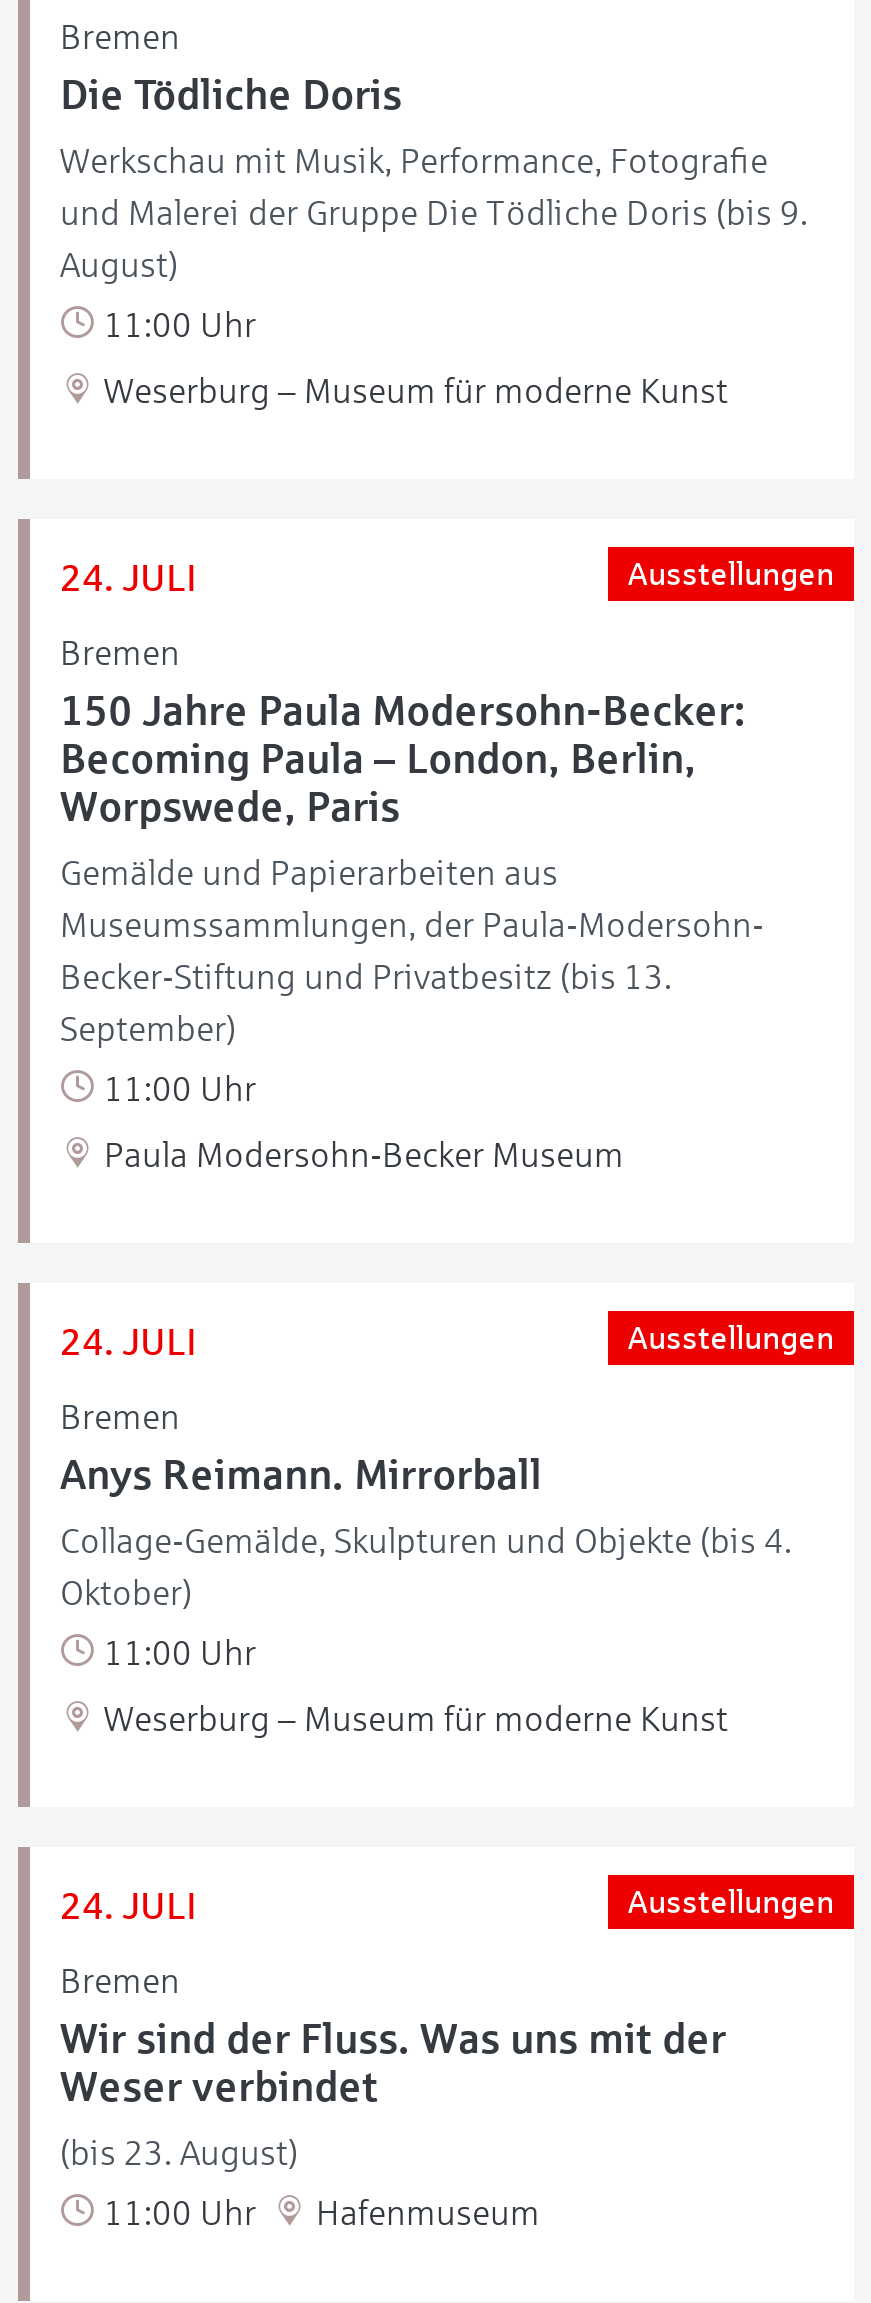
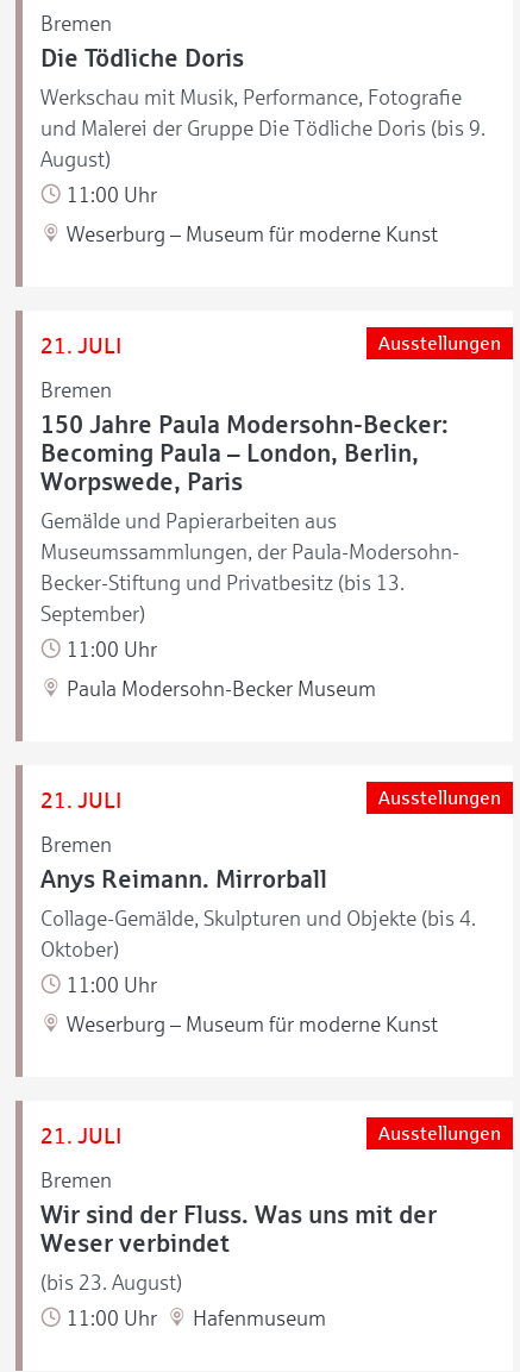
[60,557,196,599] 24. JULI -> [40,333,121,358] 21. JULI
[60,1321,196,1363] 24. JULI -> [40,788,121,813] 21. JULI
[60,1885,196,1927] 24. JULI -> [40,1123,121,1148] 21. JULI

